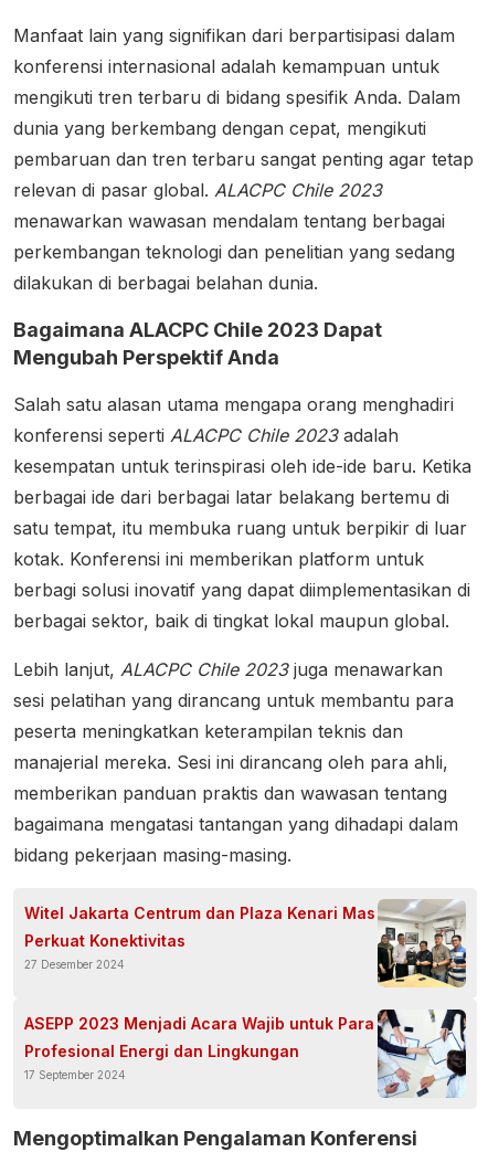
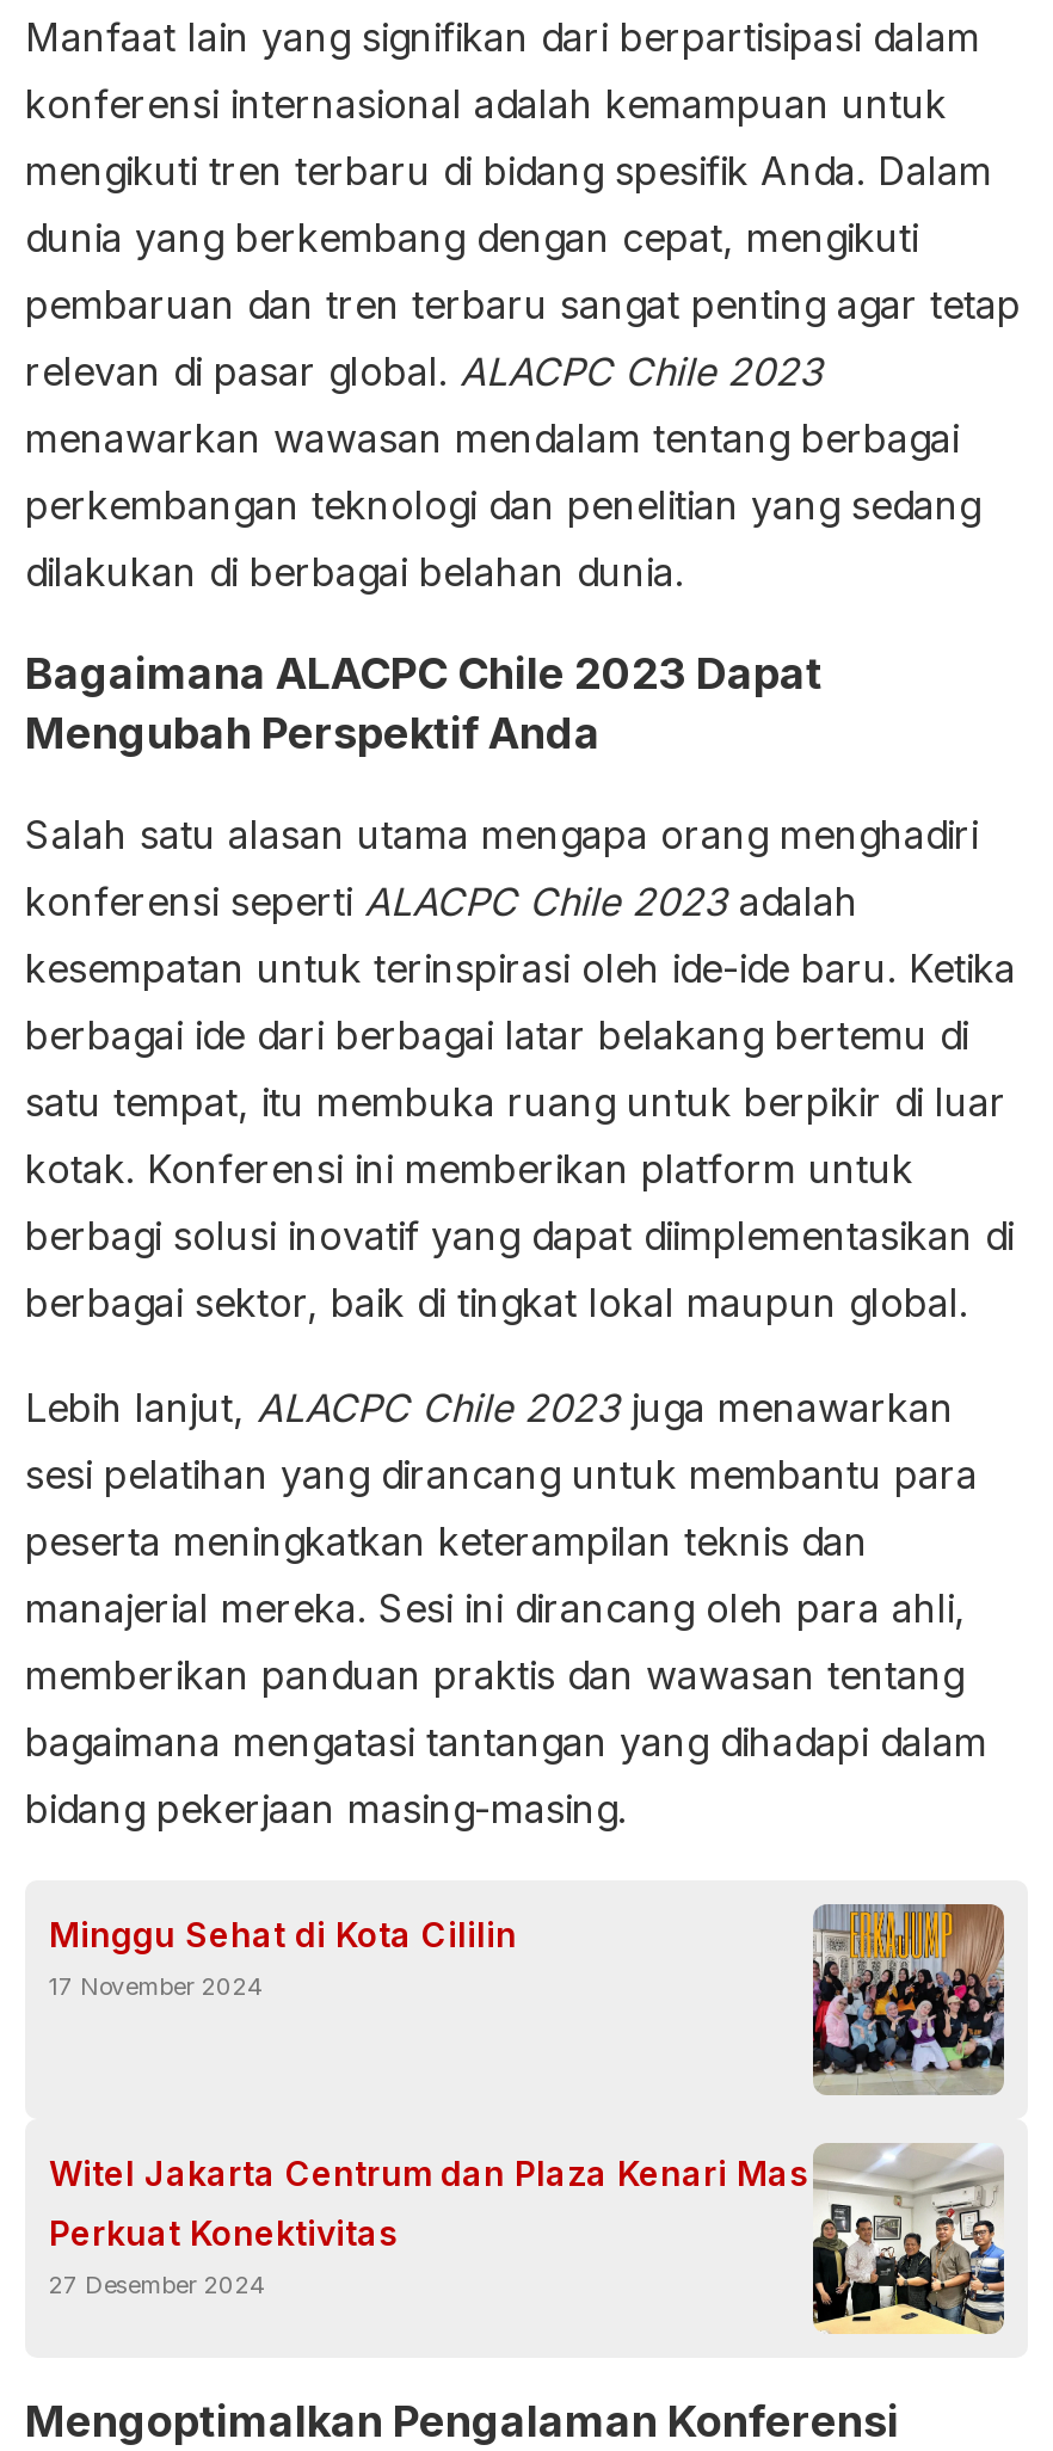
none -> [49,1913,517,1999] Minggu Sehat di Kota Cililin | 17 November 2024
none -> [811,1902,1006,2098] [image]
moved [24,898,468,987] -> [49,2141,1009,2334]: [image] | Witel Jakarta Centrum dan Plaza Kenari Mas | Perkuat Konektivitas | 27 Desember 2024
[24,1008,467,1099] [image] | ASEPP 2023 Menjadi Acara Wajib untuk Para | Profesional Energi dan Lingkungan | 17 September 2024 -> none

